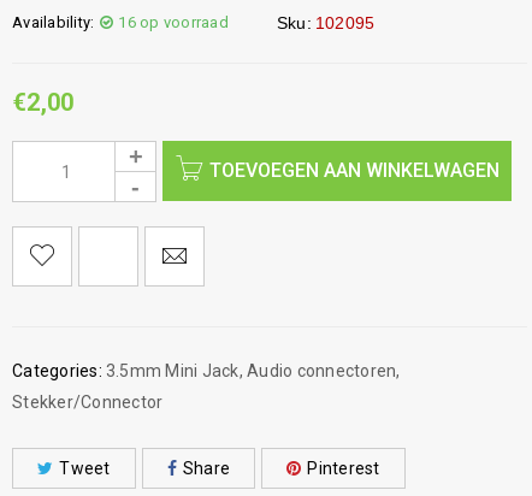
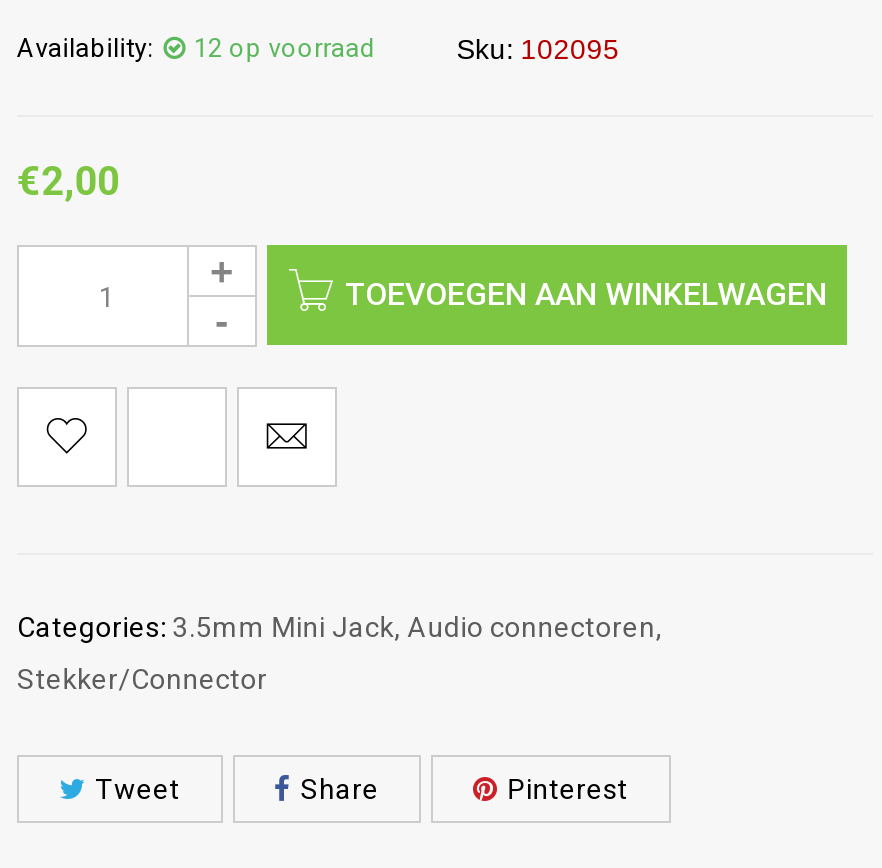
[12,13,228,31] Availability: 16 op voorraad -> [17,33,377,63] Availability: 12 op voorraad

